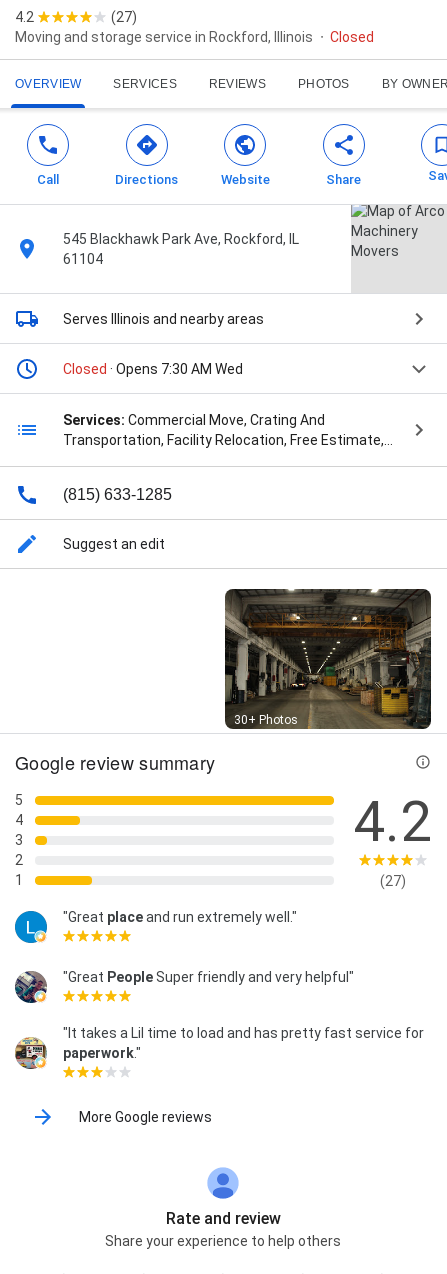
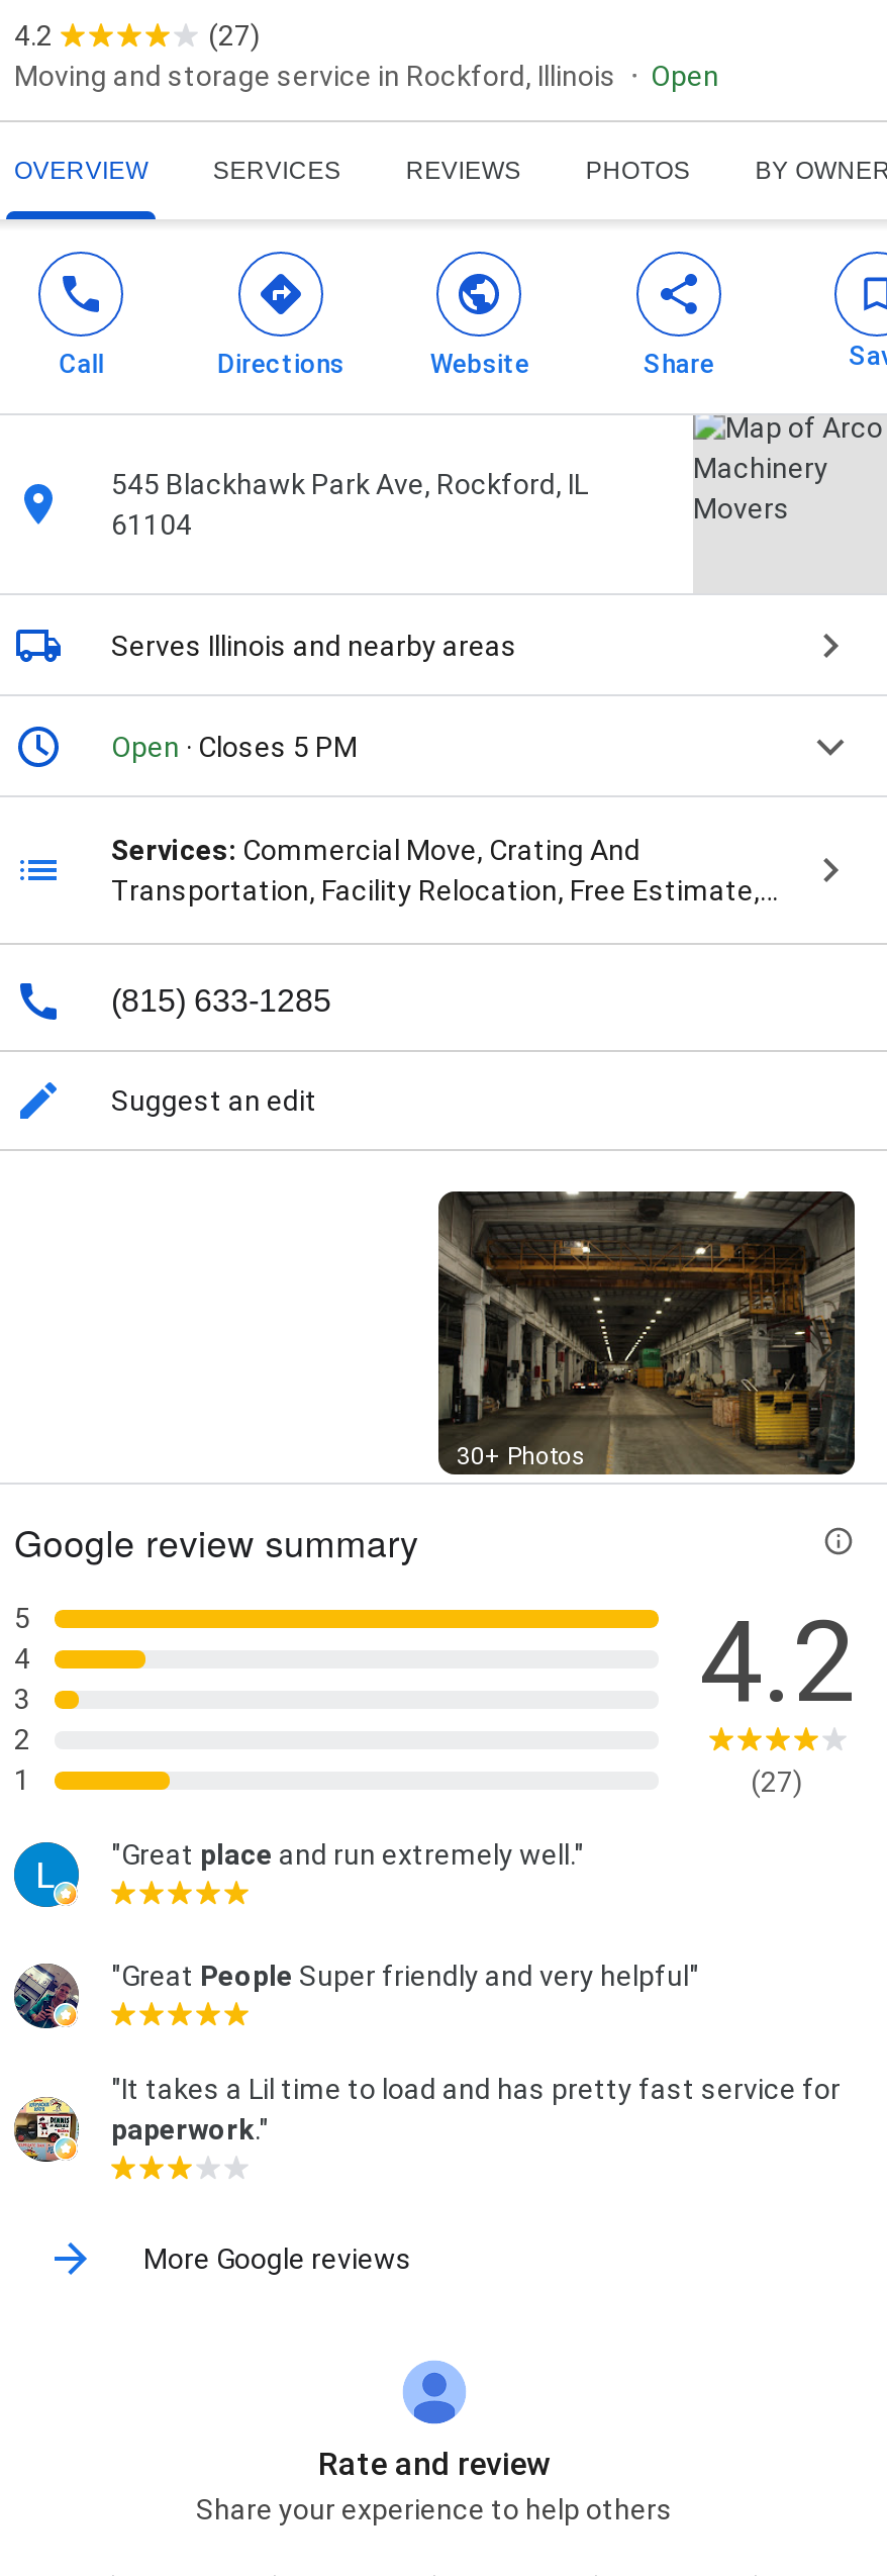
[330,29,374,45] Closed -> [651,60,719,92] Open
[63,361,243,377] Closed · Opens 7:30 AM Wed -> [111,731,358,763] Open · Closes 5 PM

